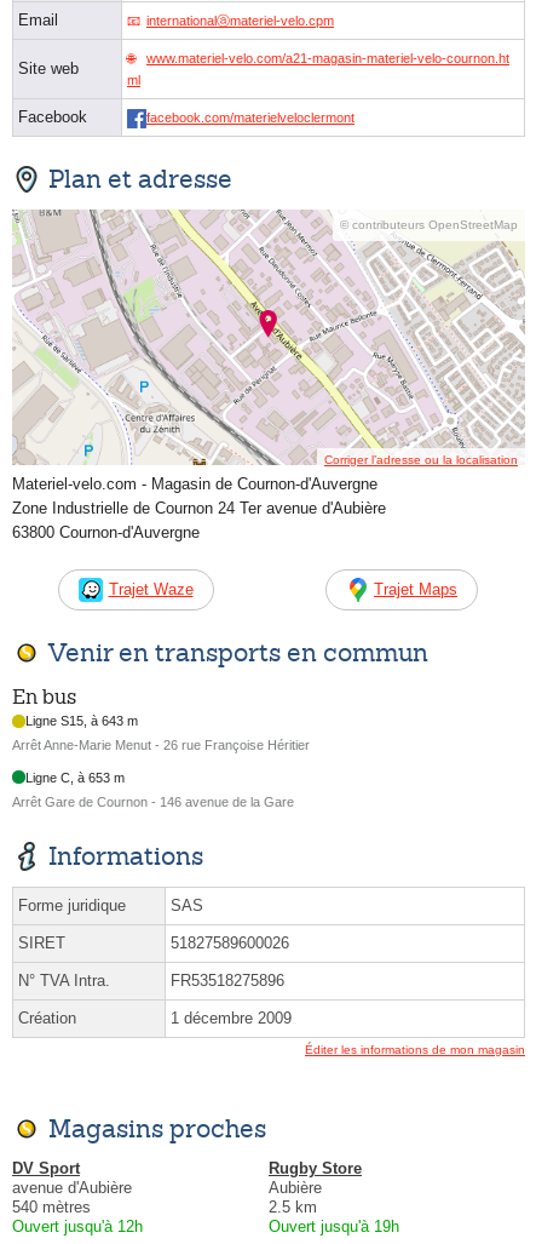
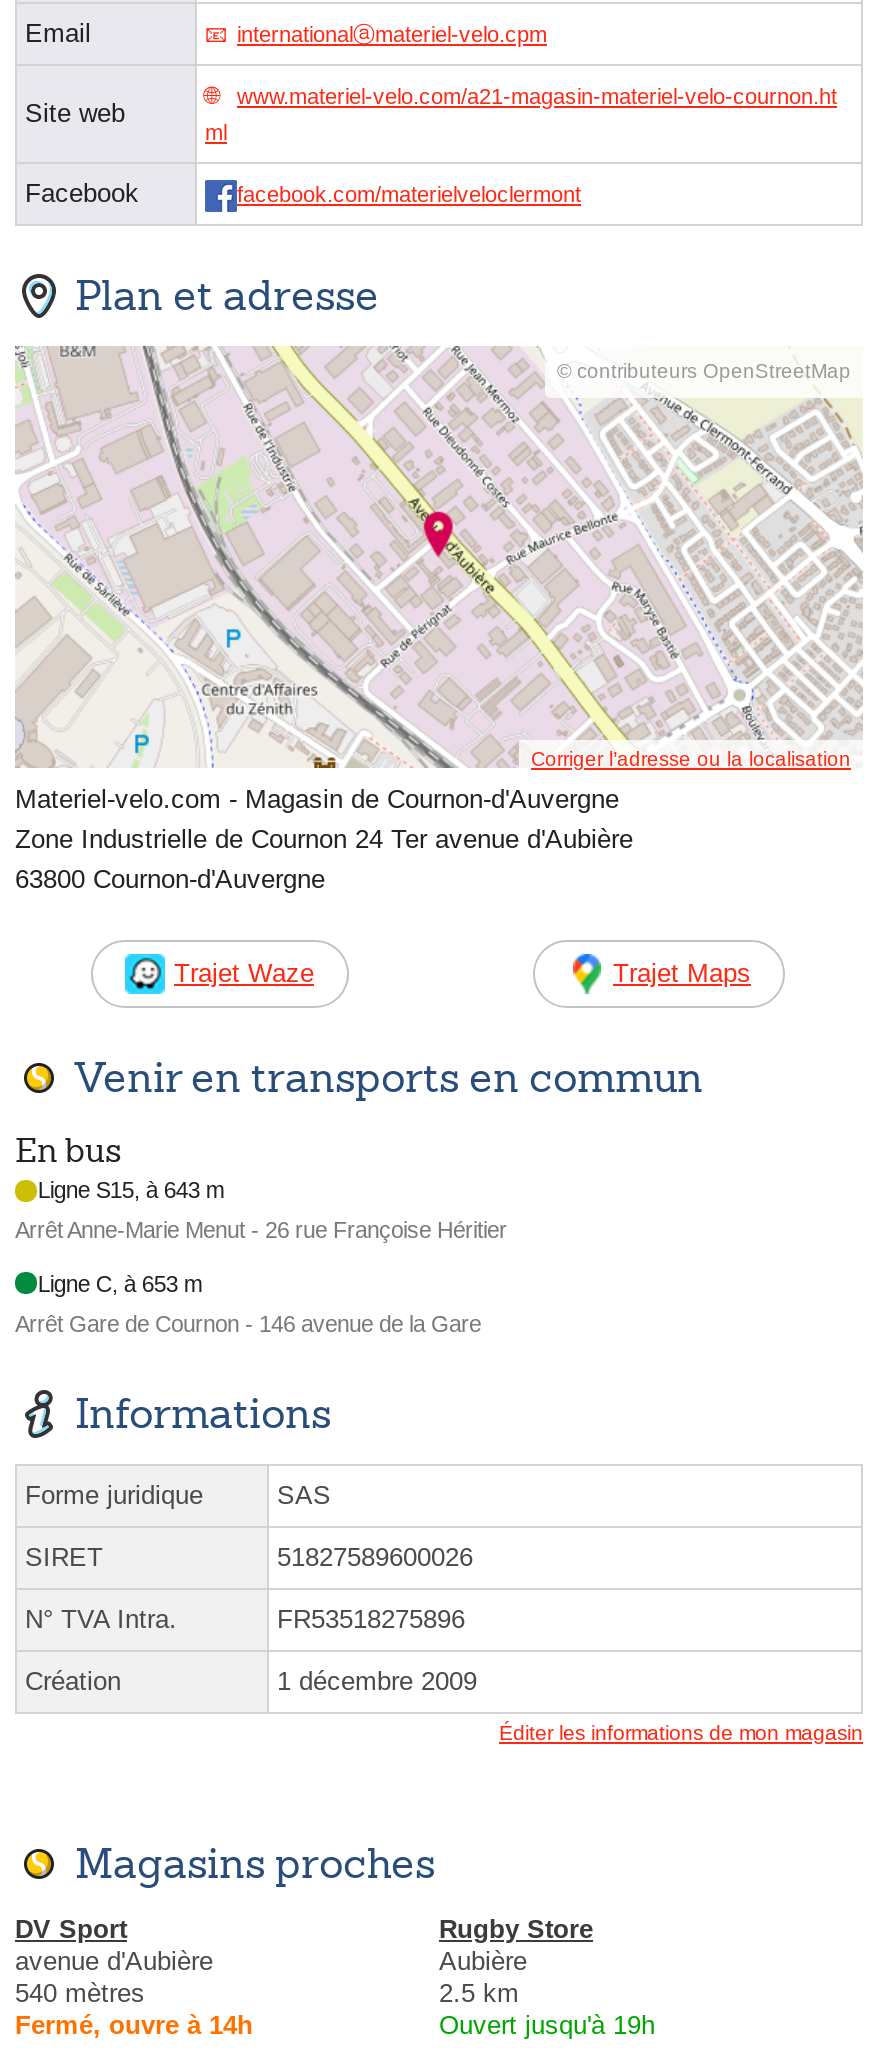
[12,1217,143,1235] Ouvert jusqu'à 12h -> [15,2009,253,2039] Fermé, ouvre à 14h

